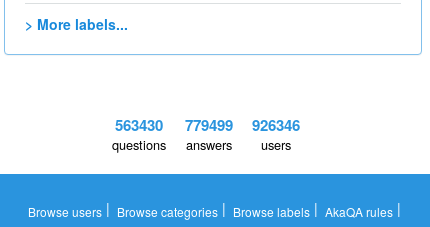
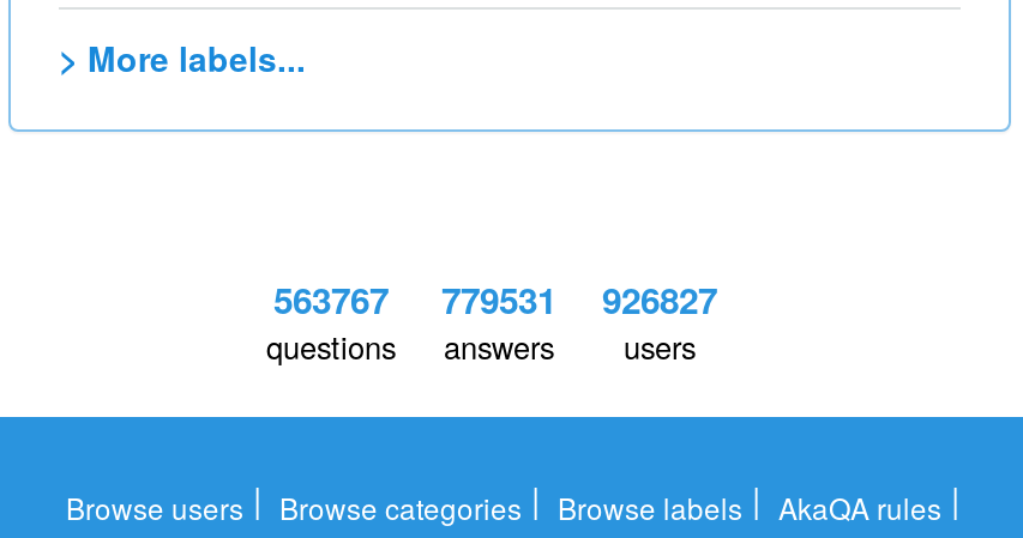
[114,114,162,136] 563430 -> [273,273,389,326] 563767
[184,114,232,136] 779499 -> [441,273,556,326] 779531
[251,114,299,136] 926346 -> [602,273,717,326] 926827

